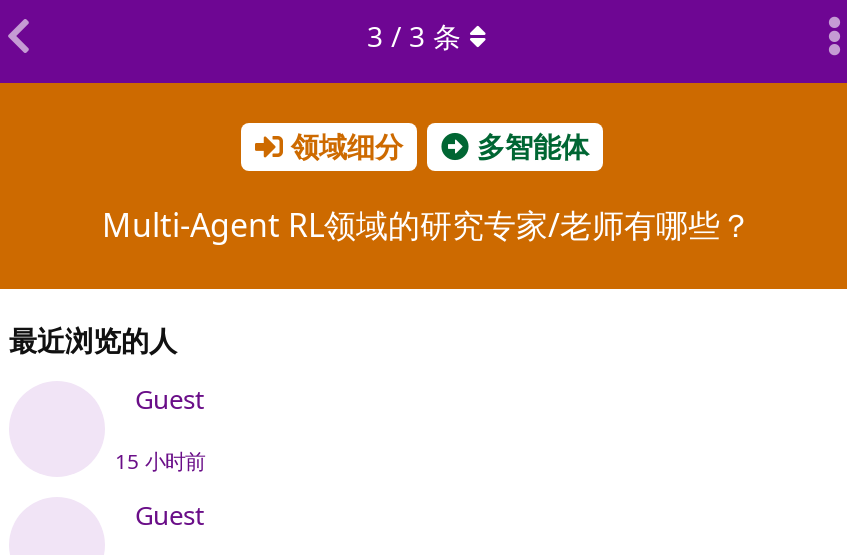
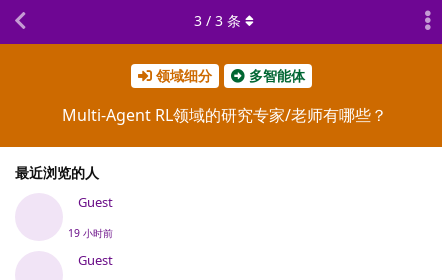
[115,447,205,475] 15 小时前 -> [68,226,113,240] 19 小时前

